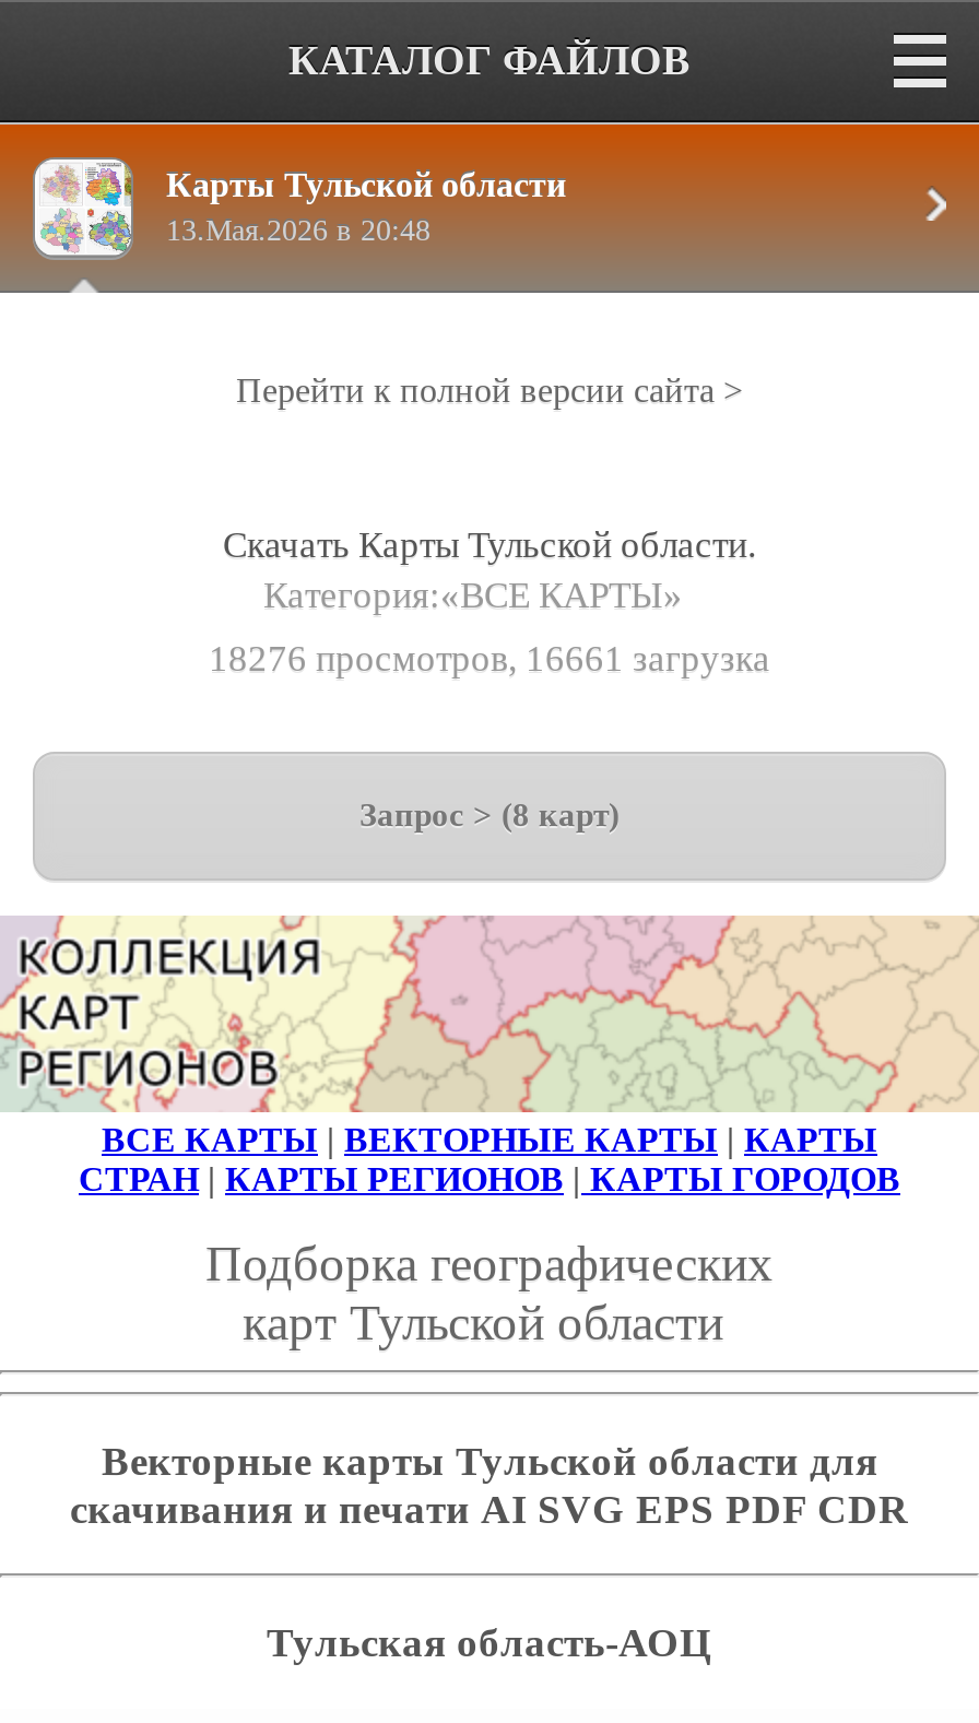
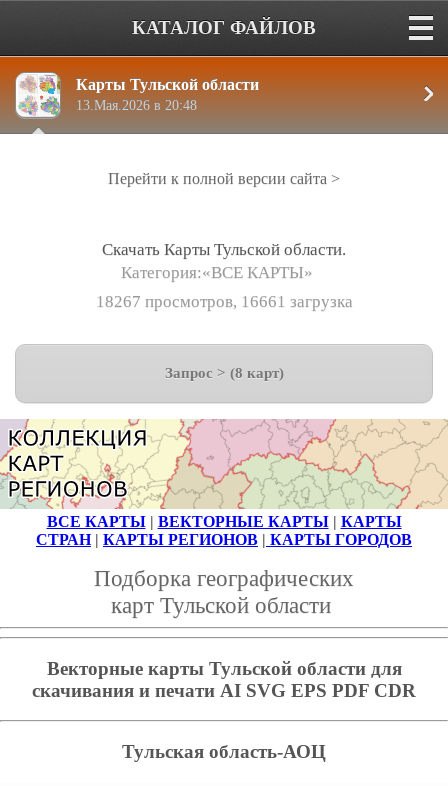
[209,638,770,680] 18276 просмотров, 16661 загрузка -> [95,292,352,311] 18267 просмотров, 16661 загрузка

